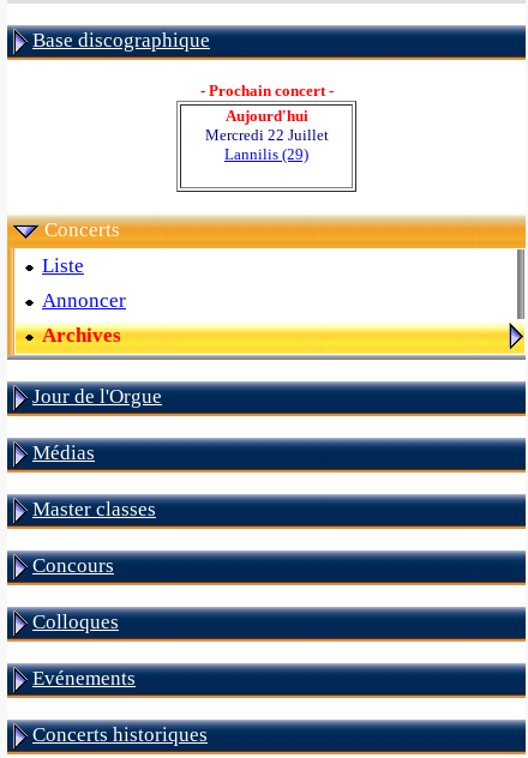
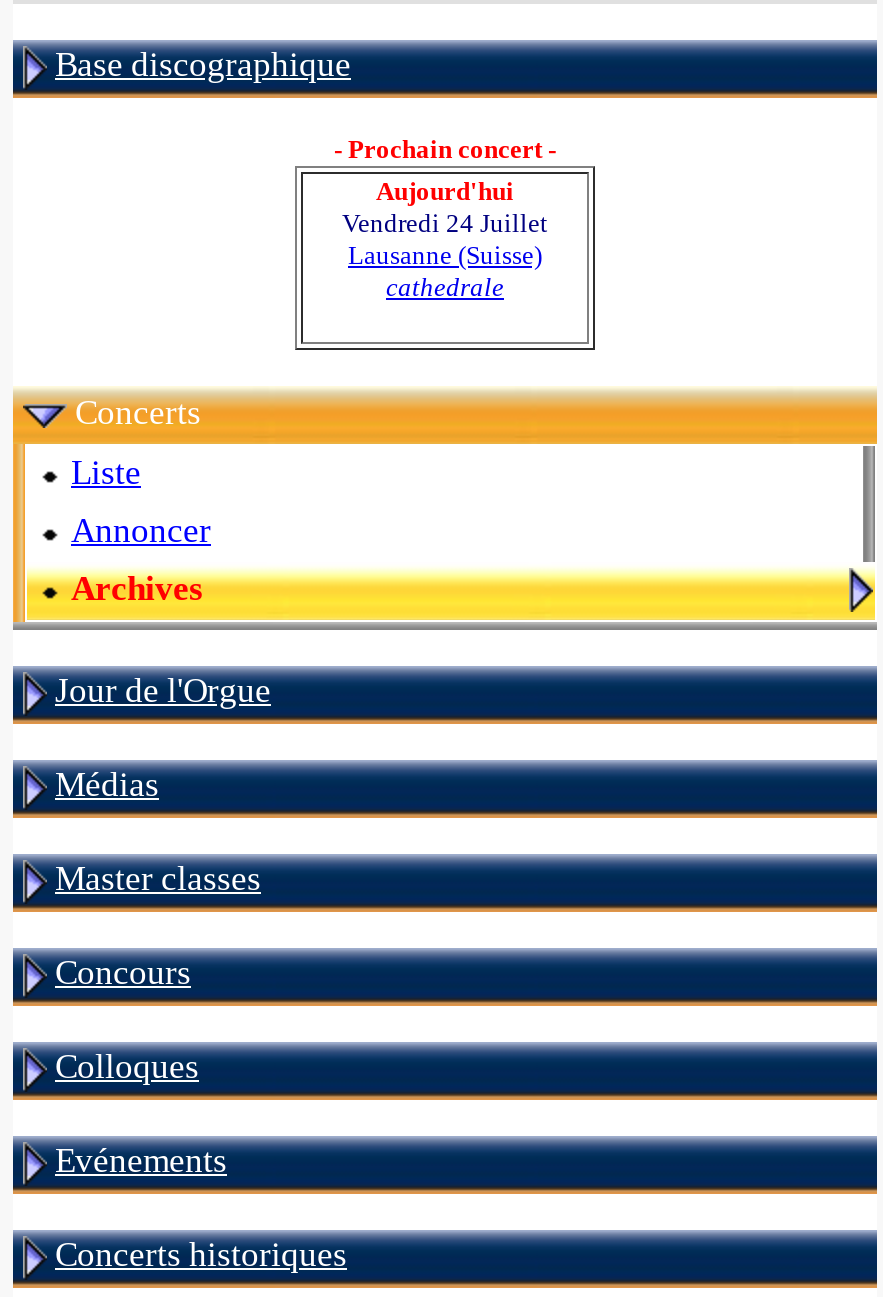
[205,126,328,163] Mercredi 22 Juillet | Lannilis (29) -> [342,208,548,302] Vendredi 24 Juillet | Lausanne (Suisse) | cathedrale

